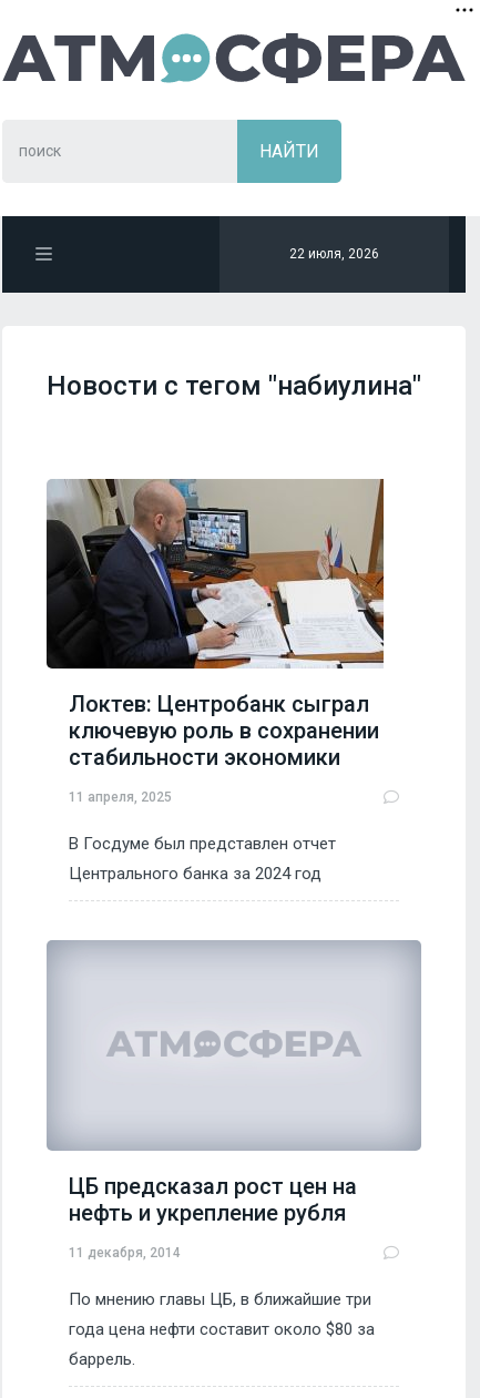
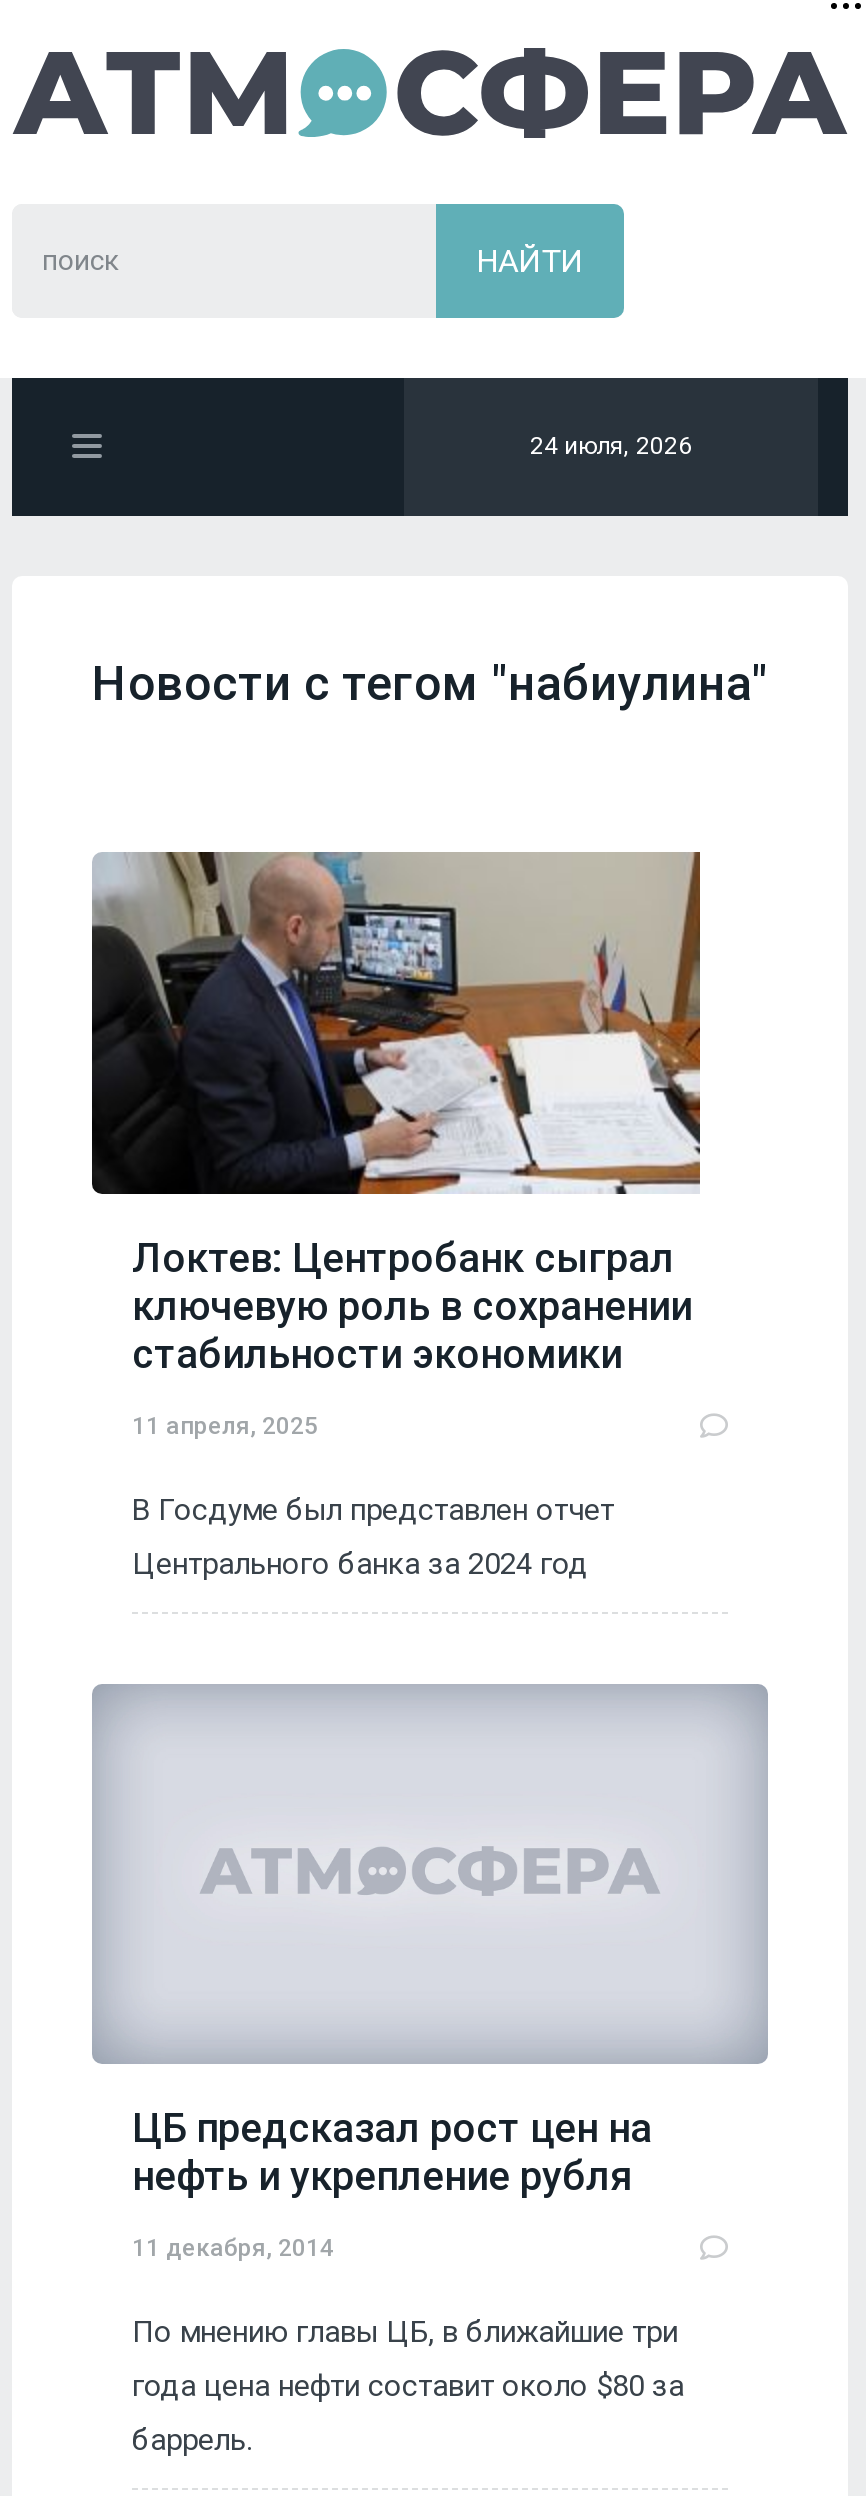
[289,246,379,262] 22 июля, 2026 -> [530,432,692,460] 24 июля, 2026

